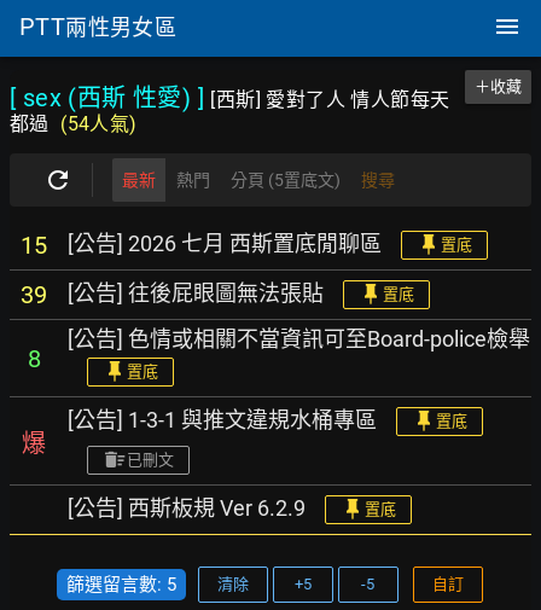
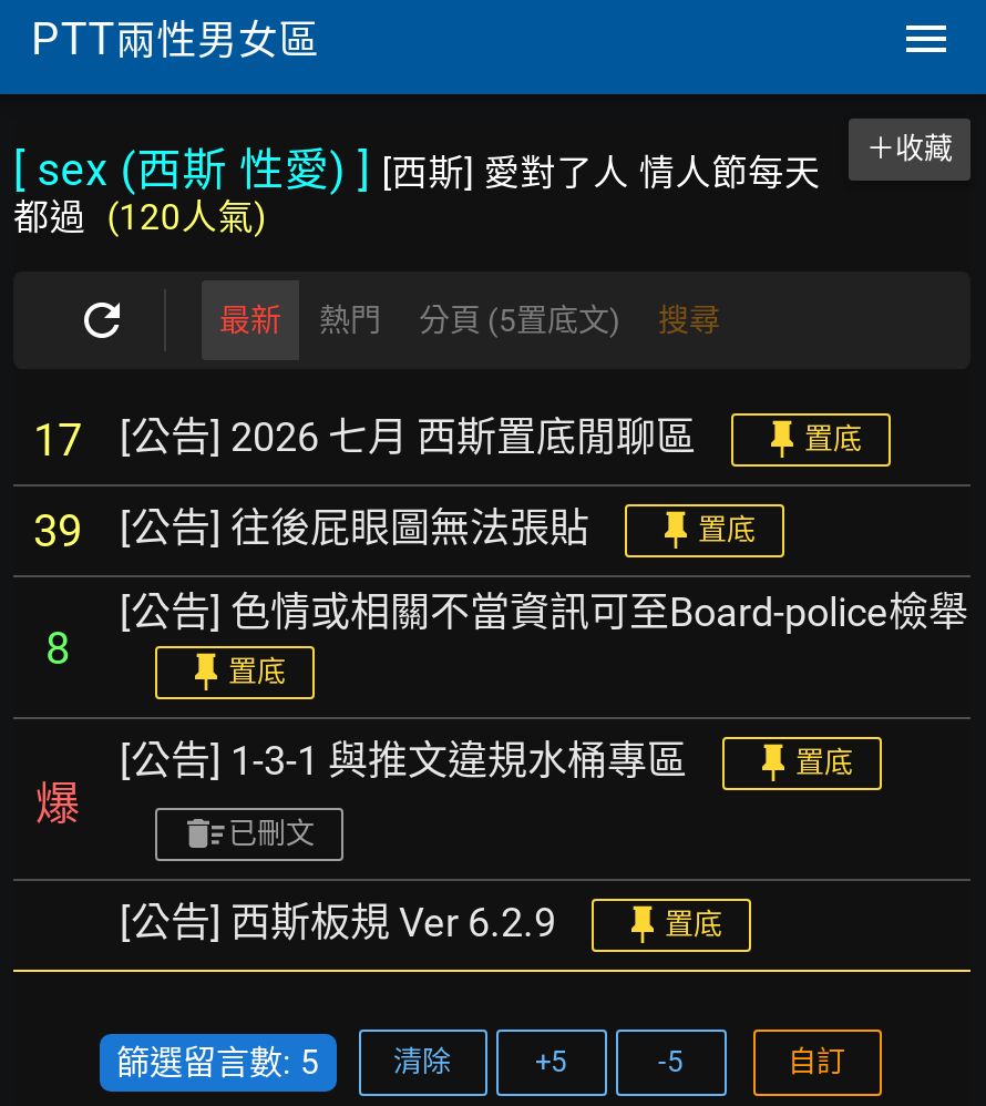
[10,113,137,136] 都過 (54人氣) -> [13,197,268,239] 都過 (120人氣)
[21,231,382,260] 15 [公告] 2026 七月 西斯置底閒聊區 -> [33,414,696,467] 17 [公告] 2026 七月 西斯置底閒聊區

